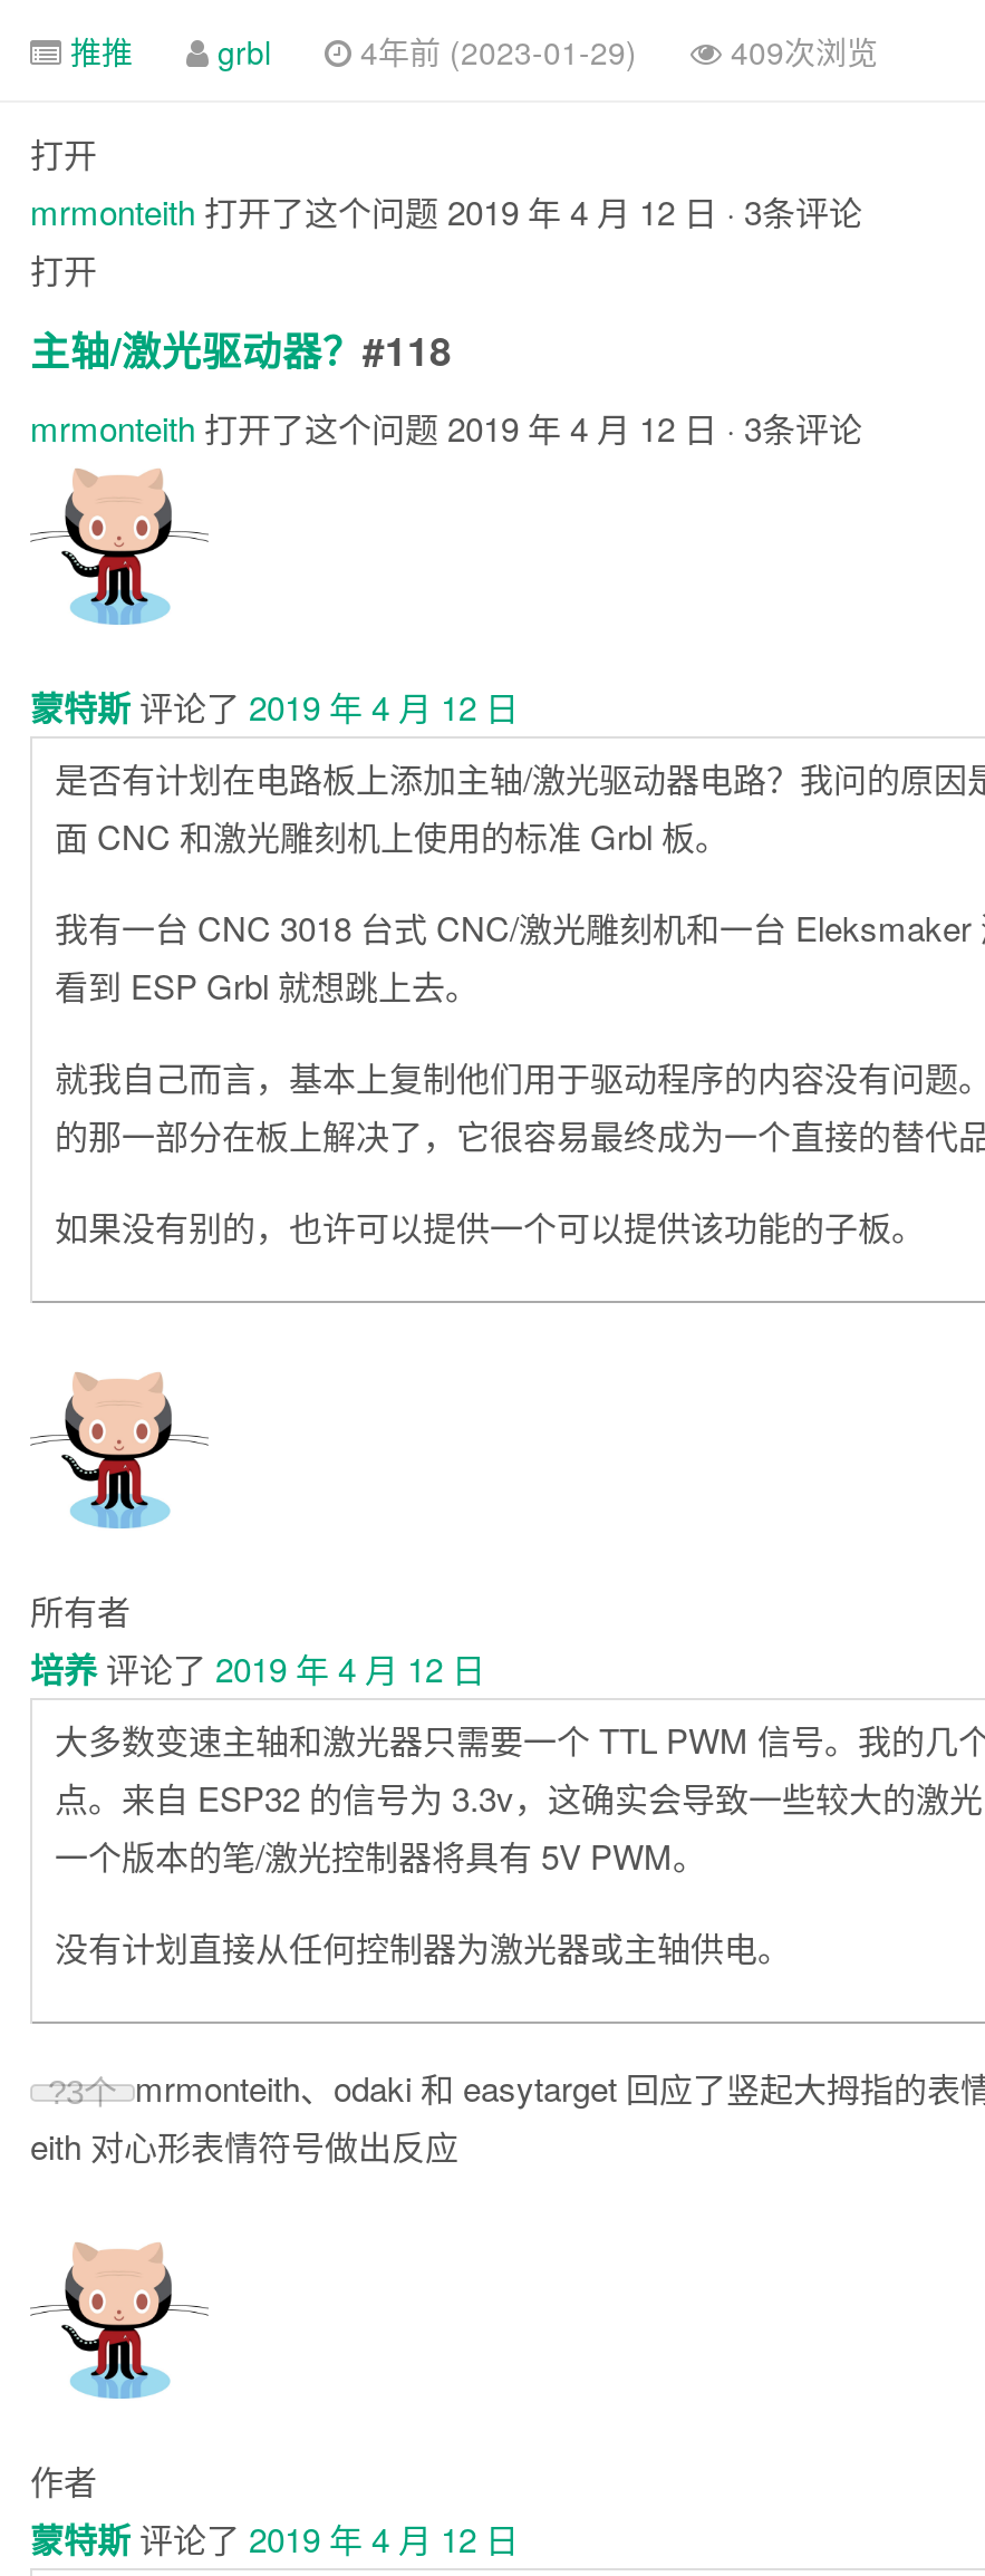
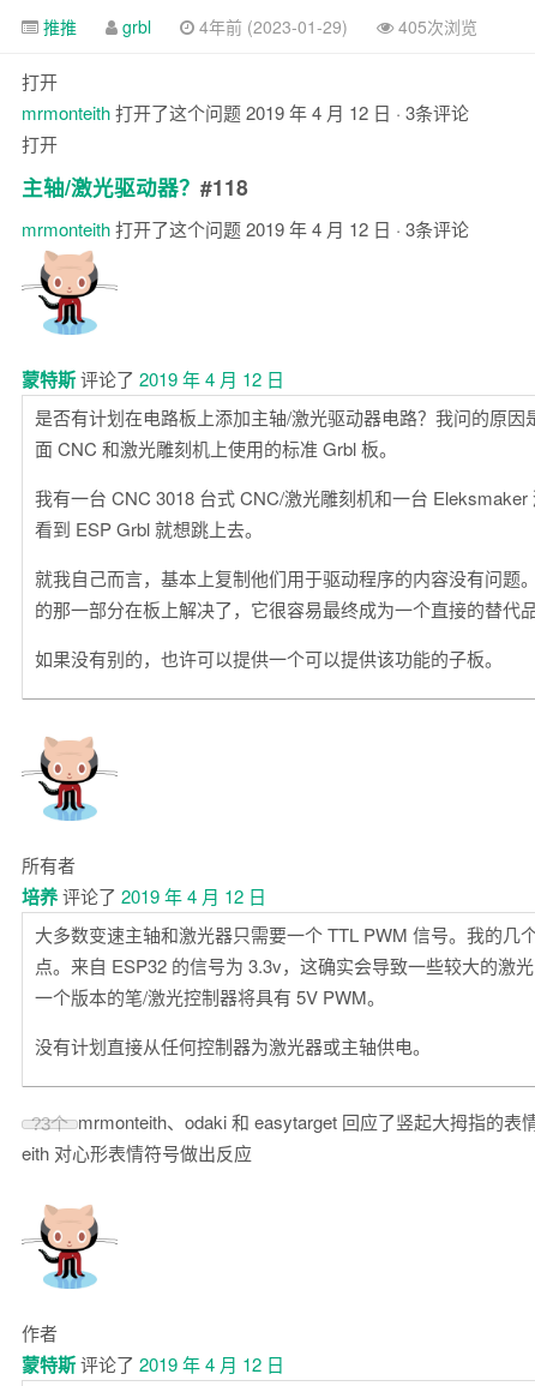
[61,29,878,74] 推推 grbl 4年前 (2023-01-29) 409次浏览 -> [38,14,477,38] 推推 grbl 4年前 (2023-01-29) 405次浏览

